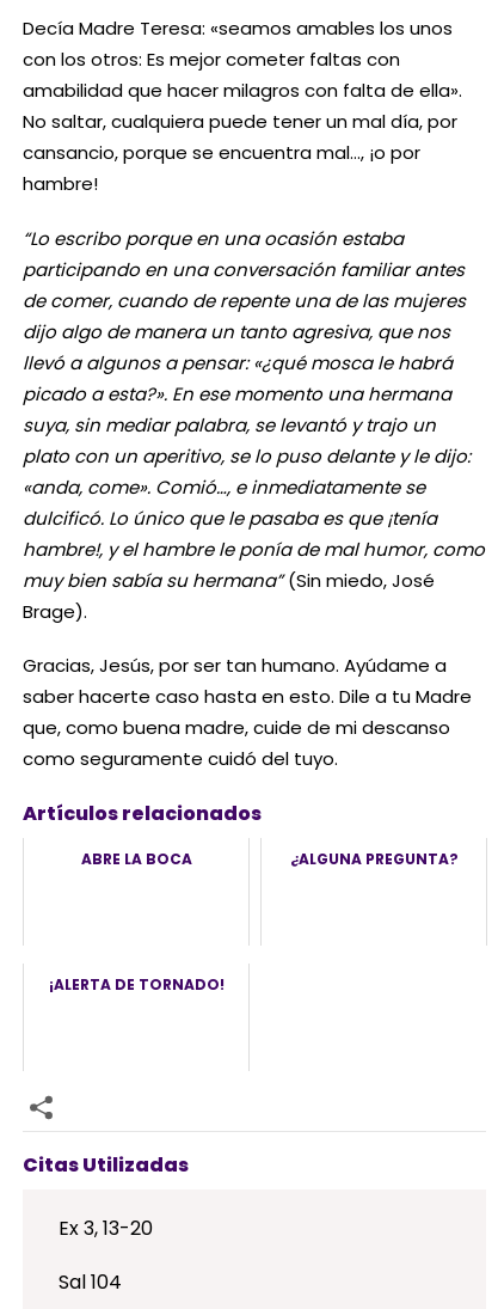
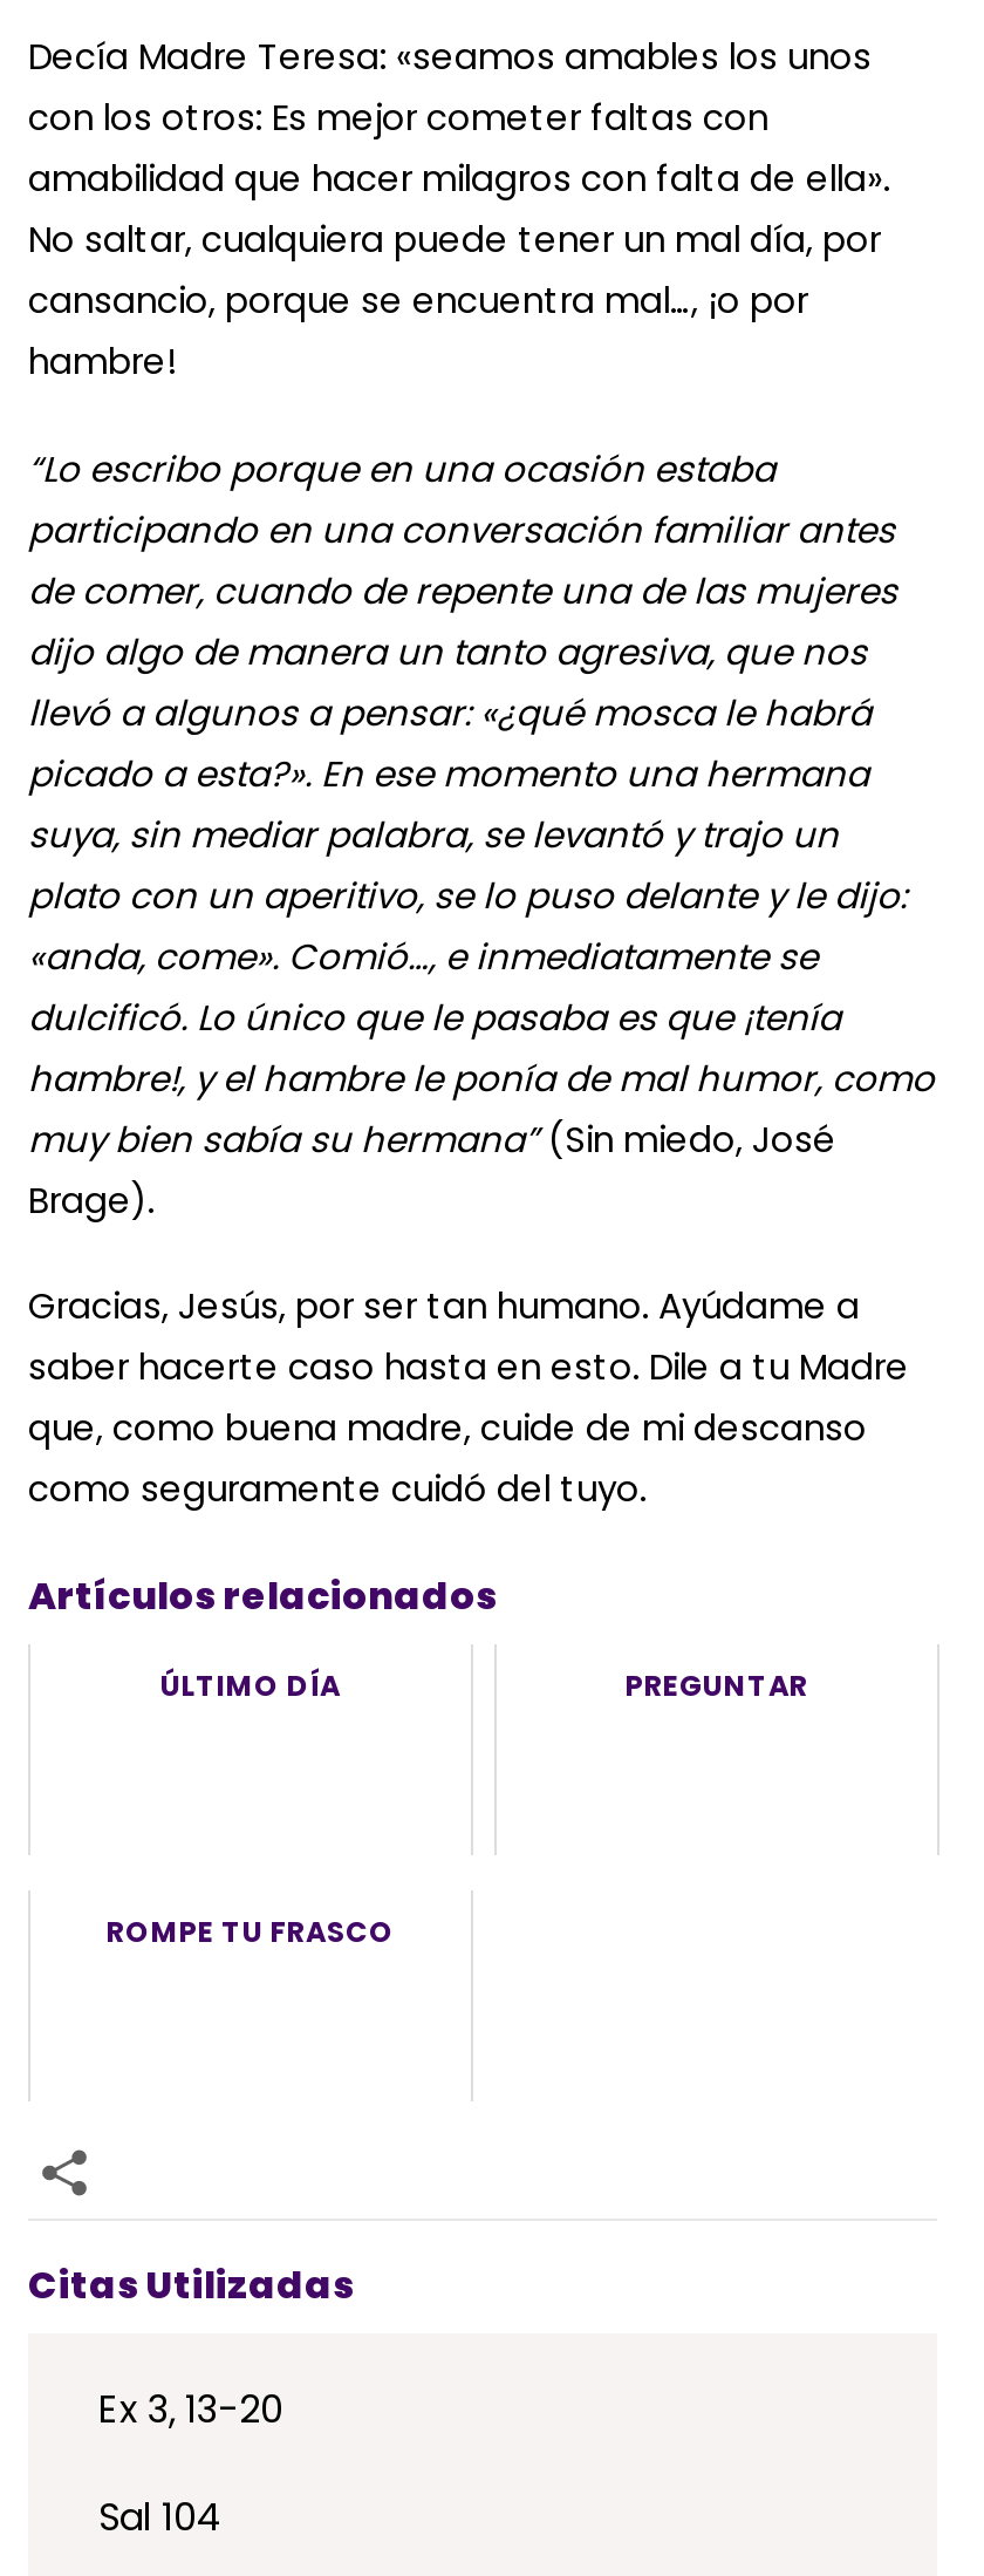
[81,848,458,868] ABRE LA BOCA | ¿ALGUNA PREGUNTA? -> [160,1665,808,1705] ÚLTIMO DÍA | PREGUNTAR
[48,974,224,994] ¡ALERTA DE TORNADO! -> [107,1911,395,1951] ROMPE TU FRASCO

